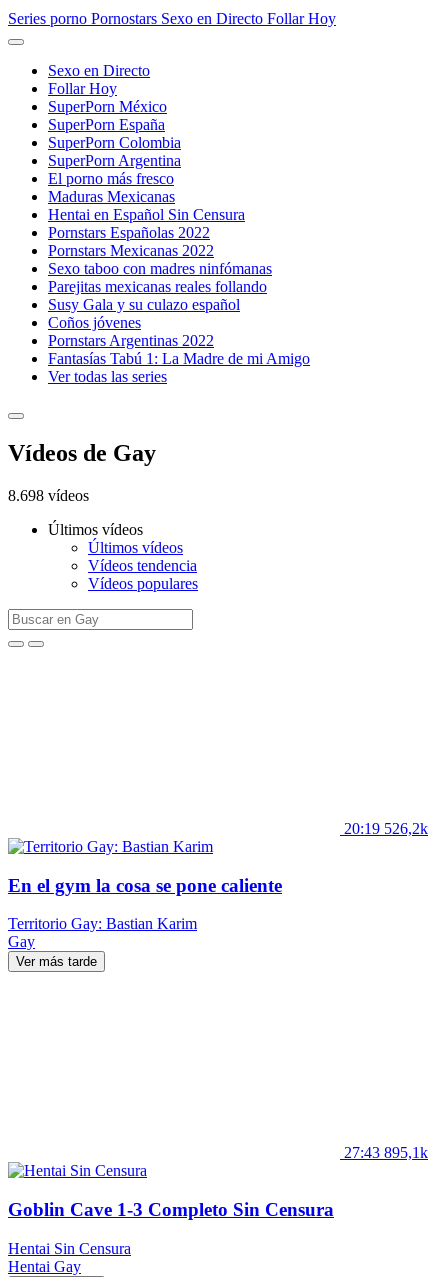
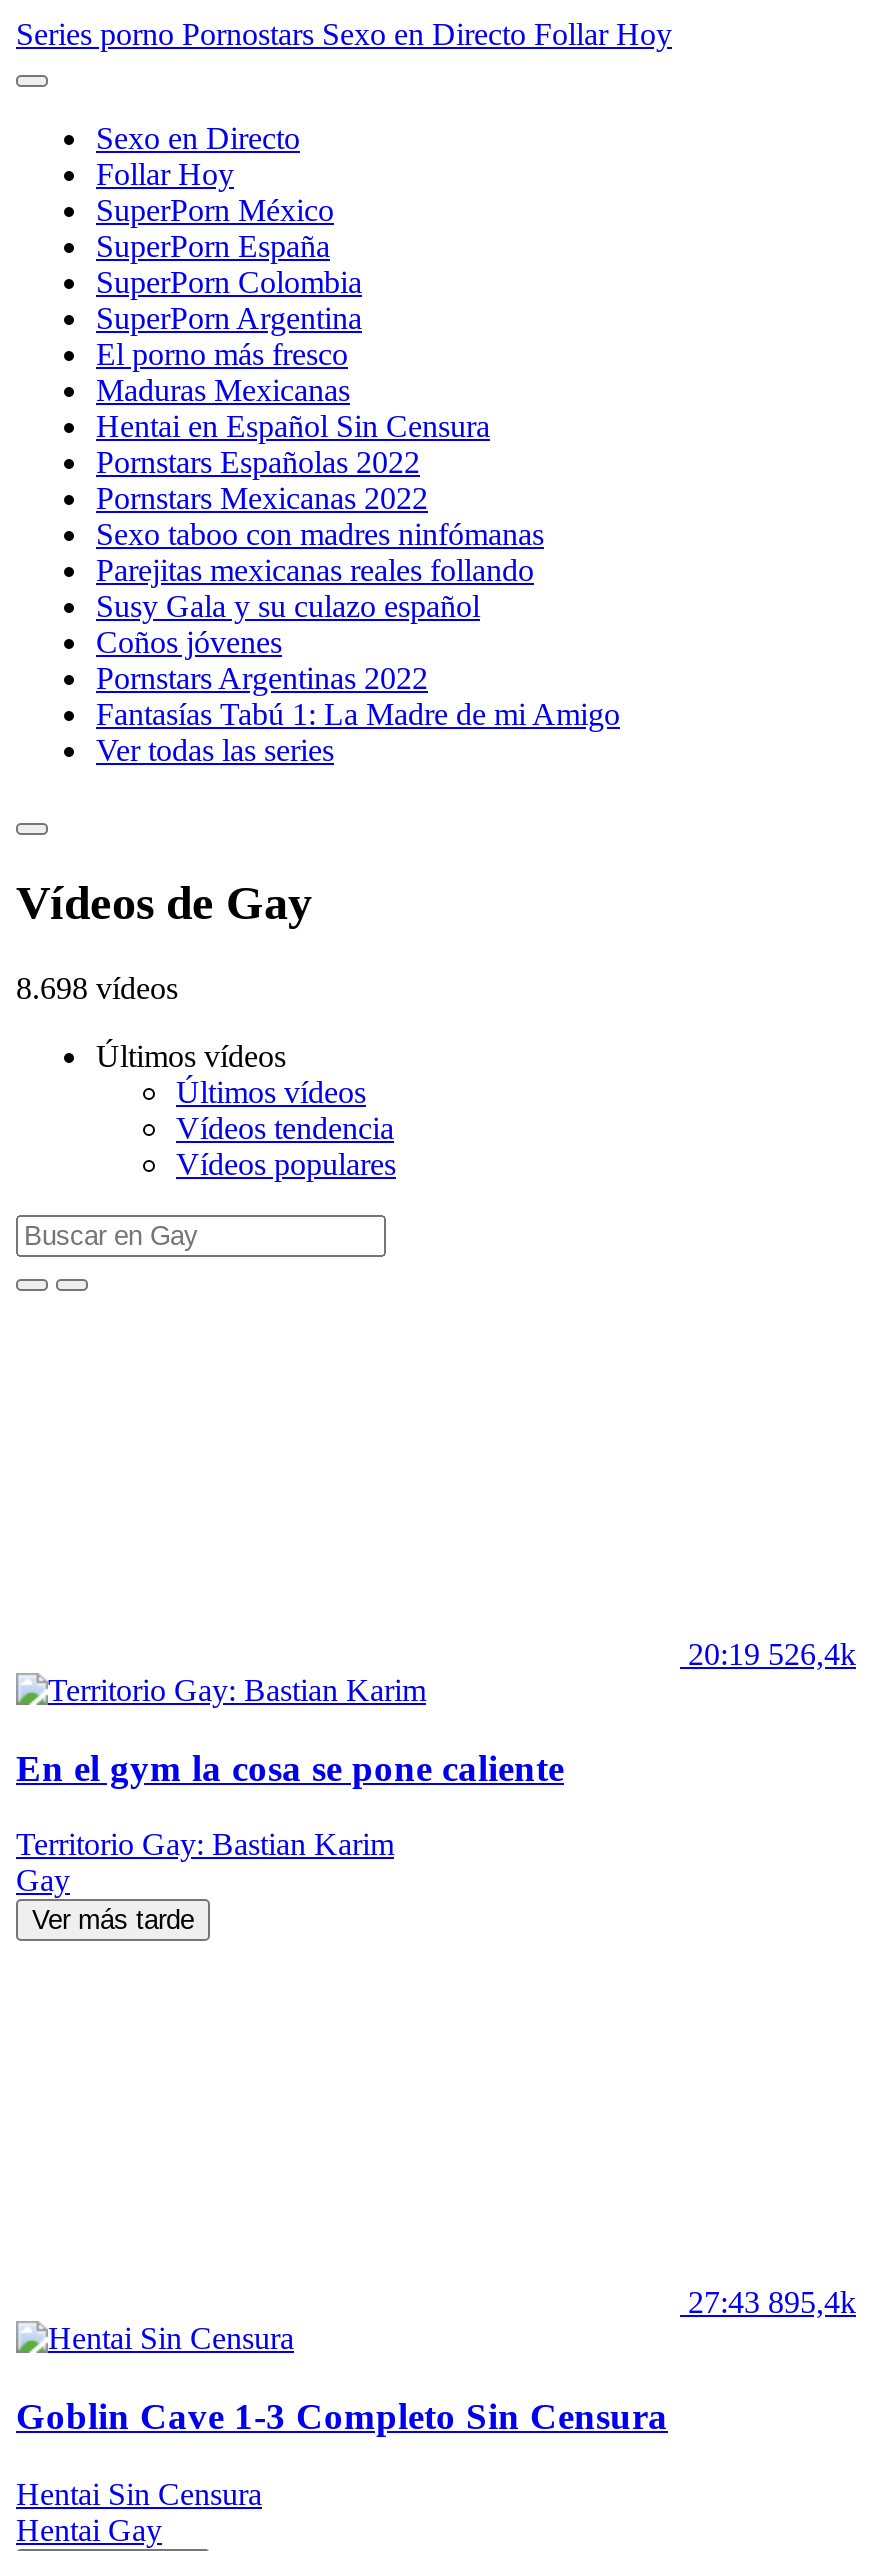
[344,820,428,837] 20:19 526,2k -> [688,1637,856,1671] 20:19 526,4k
[344,1144,428,1161] 27:43 895,1k -> [688,2285,856,2319] 27:43 895,4k

